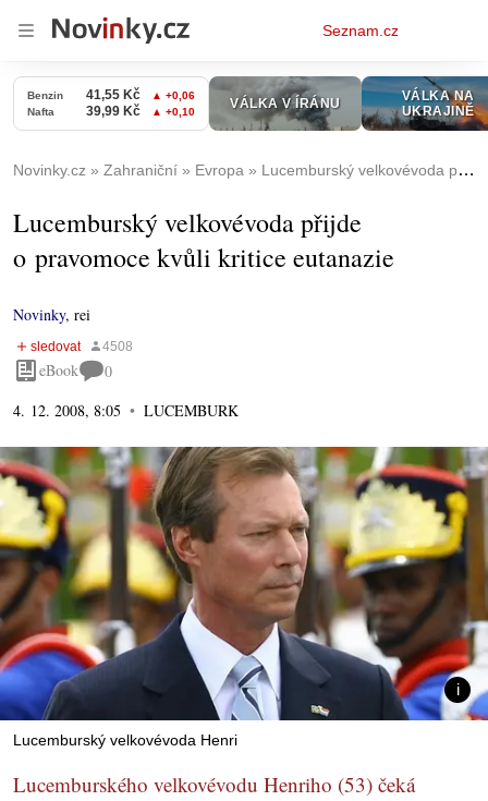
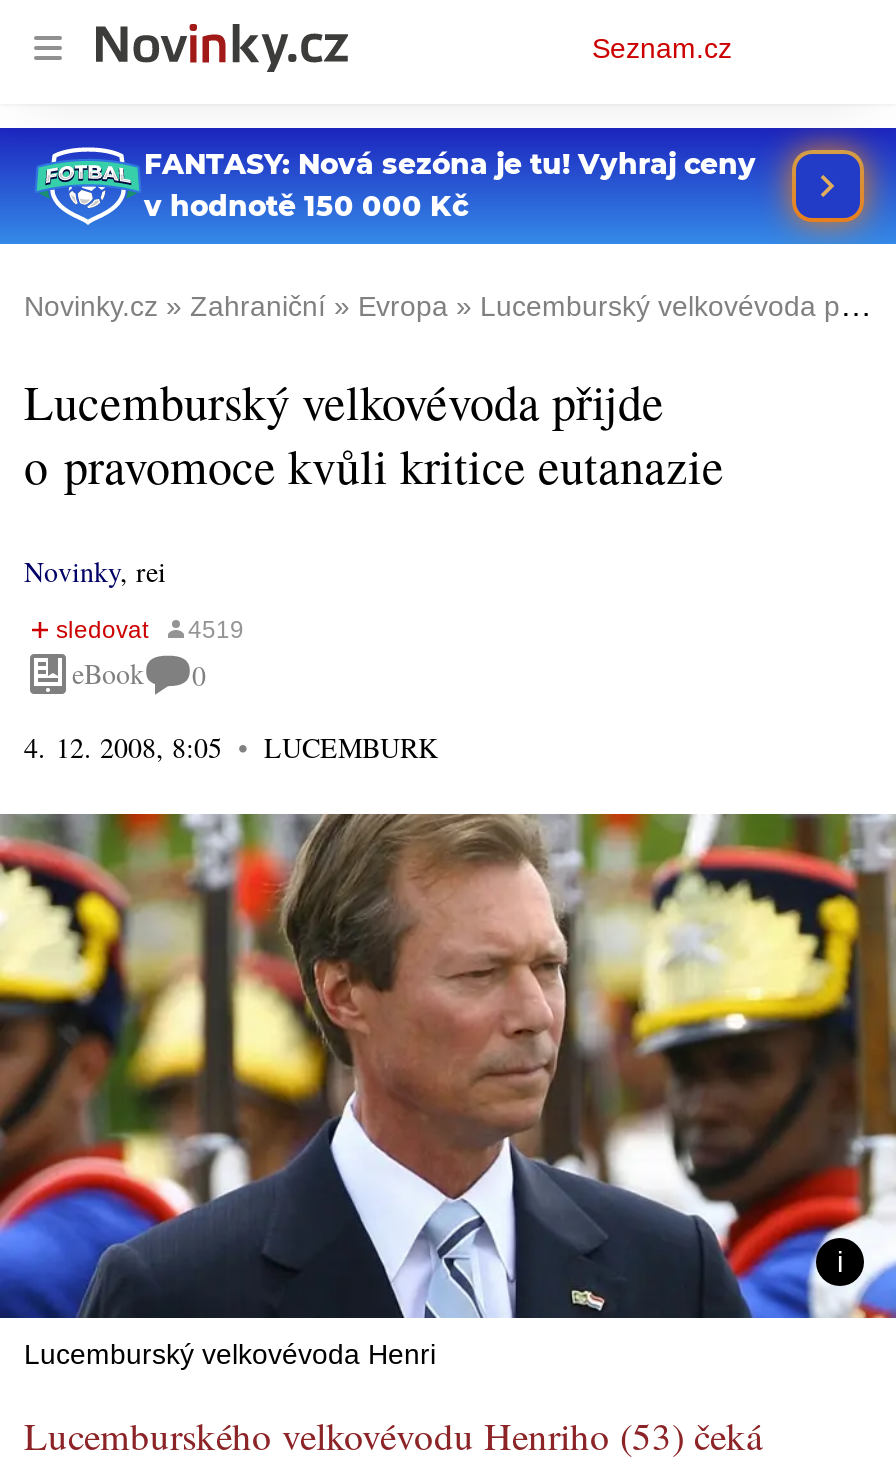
[3,74,485,136] [image] -> [6,126,890,246] [image]

